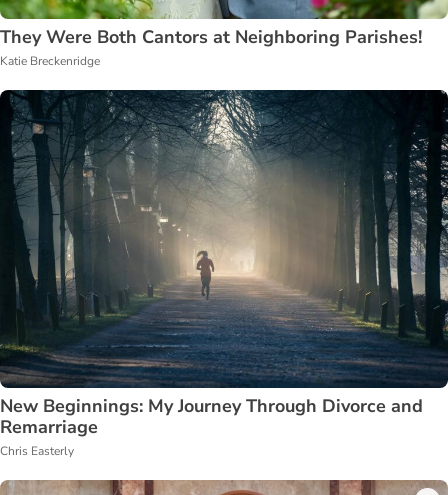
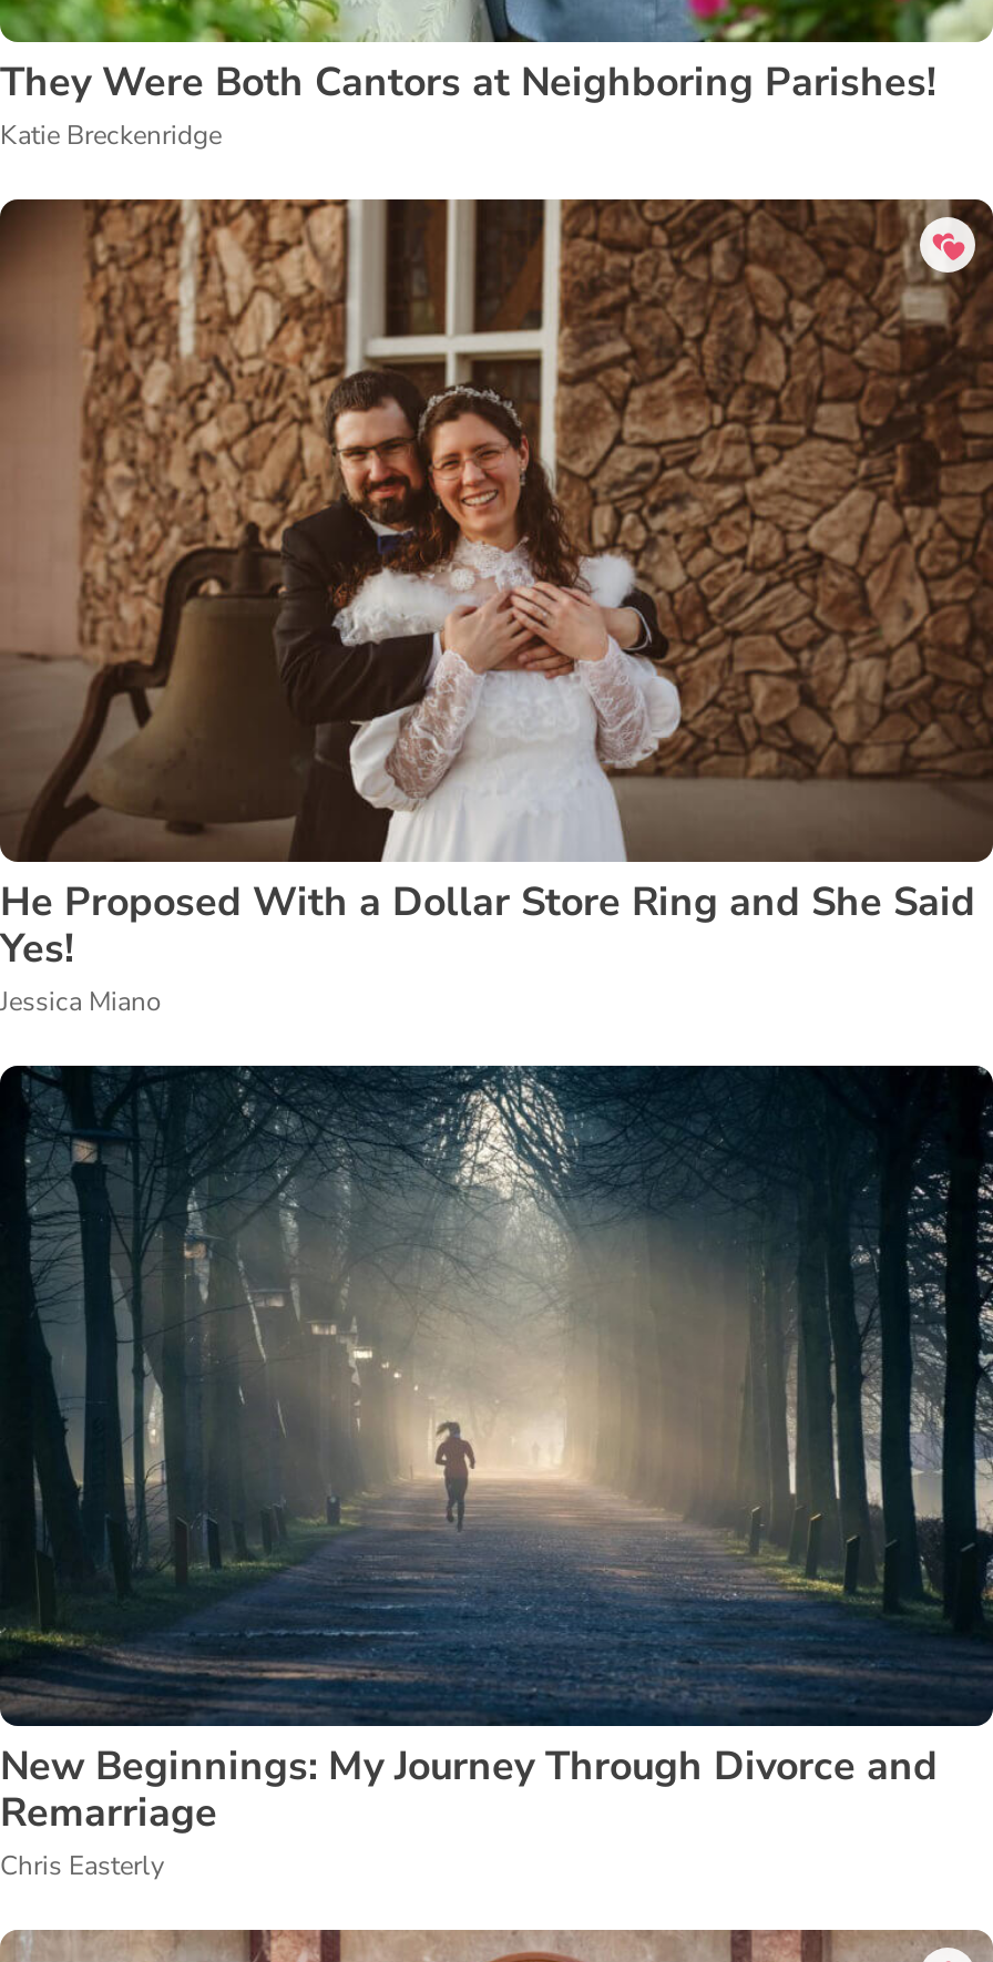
none -> [0,197,986,1019] [image] | He Proposed With a Dollar Store Ring and She Said | Yes! | Jessica Miano

